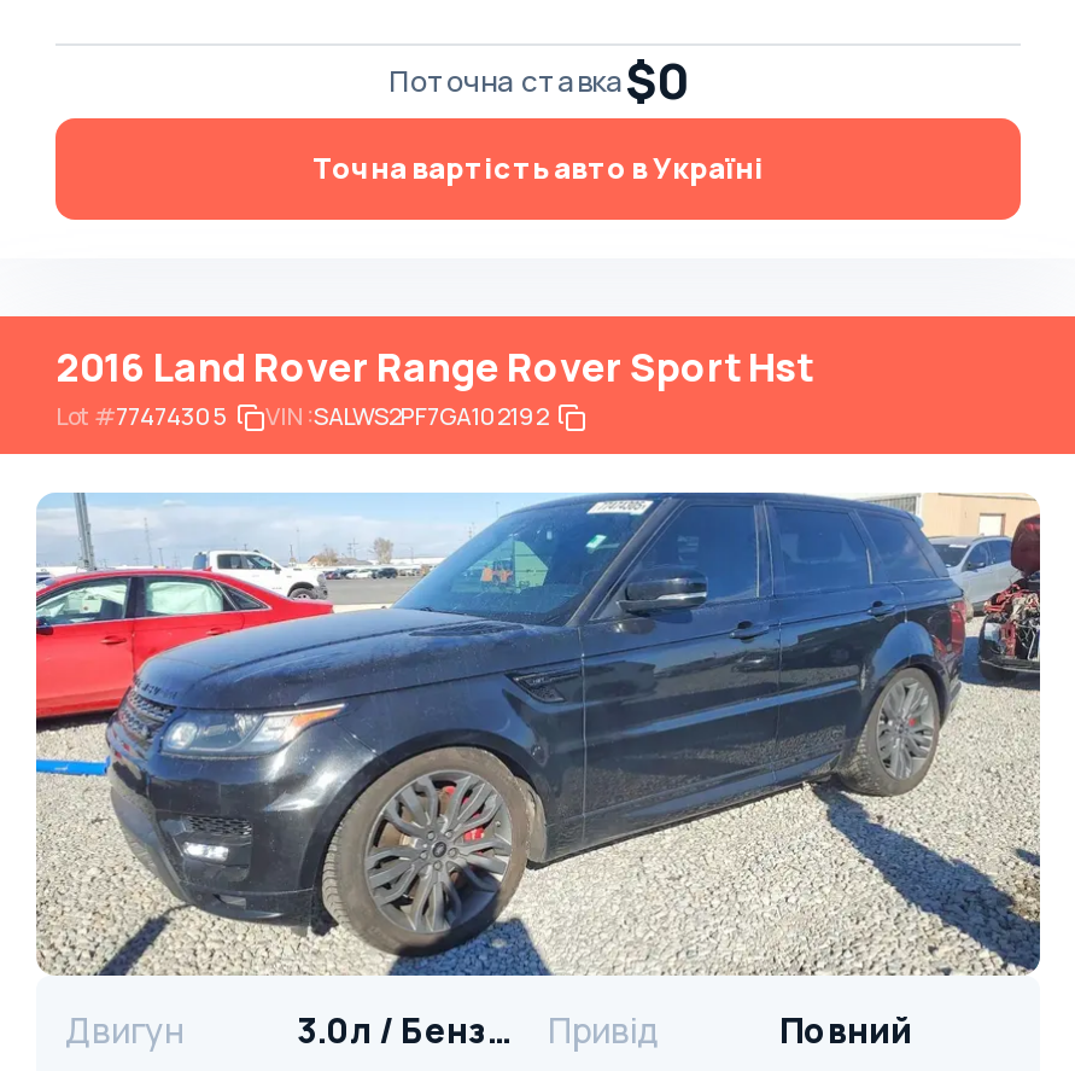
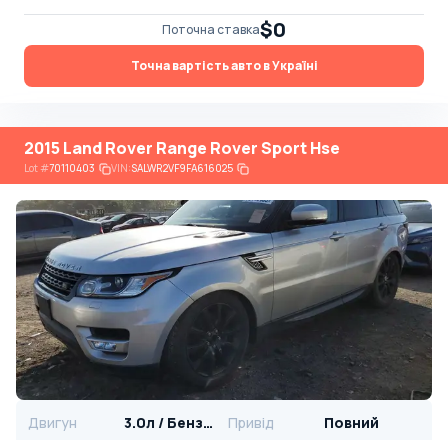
[55,340,813,394] 2016 Land Rover Range Rover Sport Hst -> [24,137,340,159] 2015 Land Rover Range Rover Sport Hse
[55,398,227,432] Lot #77474305 -> [24,161,95,175] Lot #70110403
[265,398,548,432] VIN: SALWS2PF7GA102192 -> [111,161,233,175] VIN: SALWR2VF9FA616025
[34,490,1042,978] [image] -> [15,199,433,401] [image]

